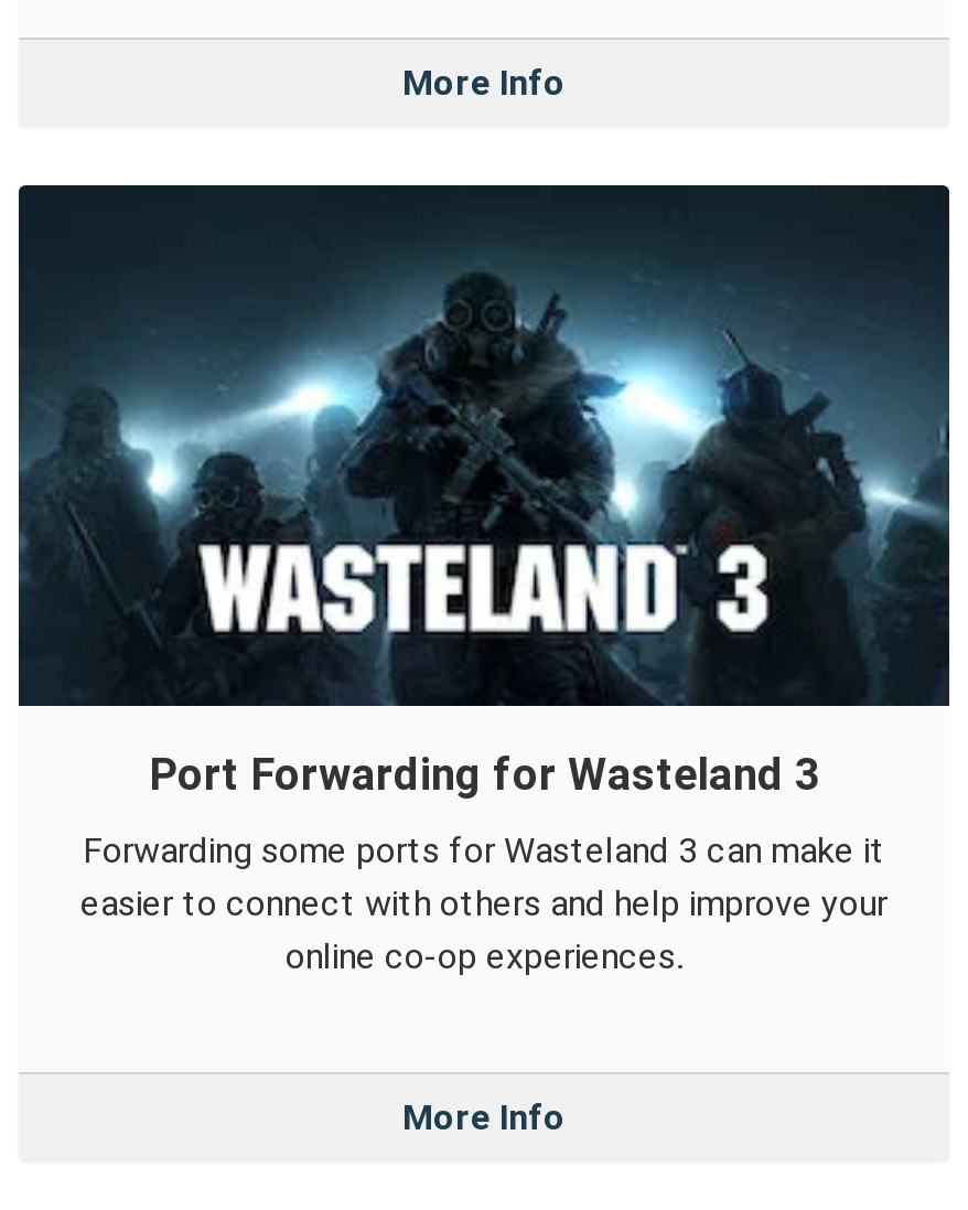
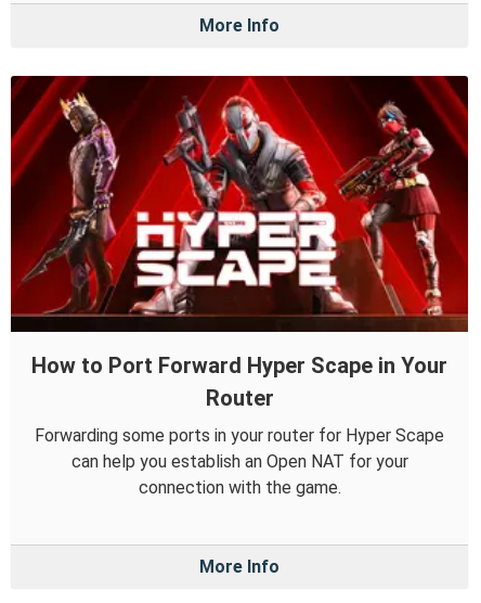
[17,183,951,801] [image] | Port Forwarding for Wasteland 3 -> [10,75,469,411] [image] | How to Port Forward Hyper Scape in Your | Router
[80,830,888,977] Forwarding some ports for Wasteland 3 can make it | easier to connect with others and help improve your | online co-op experiences. -> [35,425,444,498] Forwarding some ports in your router for Hyper Scape | can help you establish an Open NAT for your | connection with the game.

